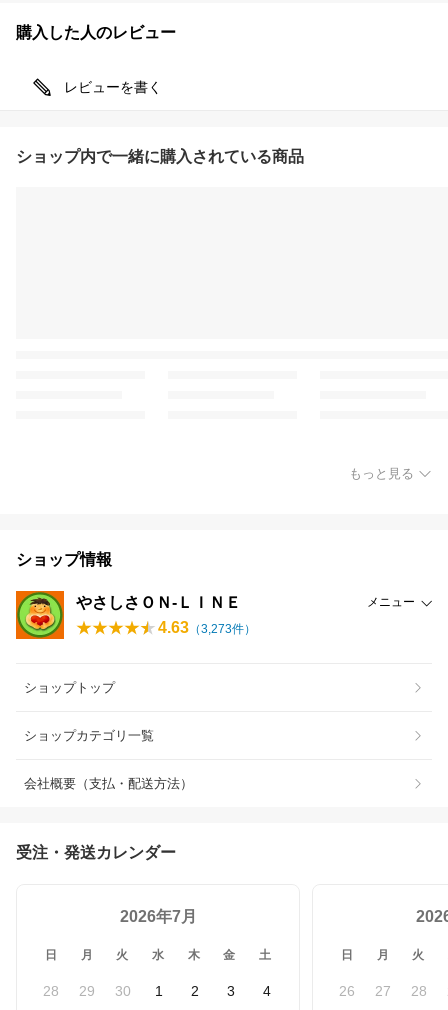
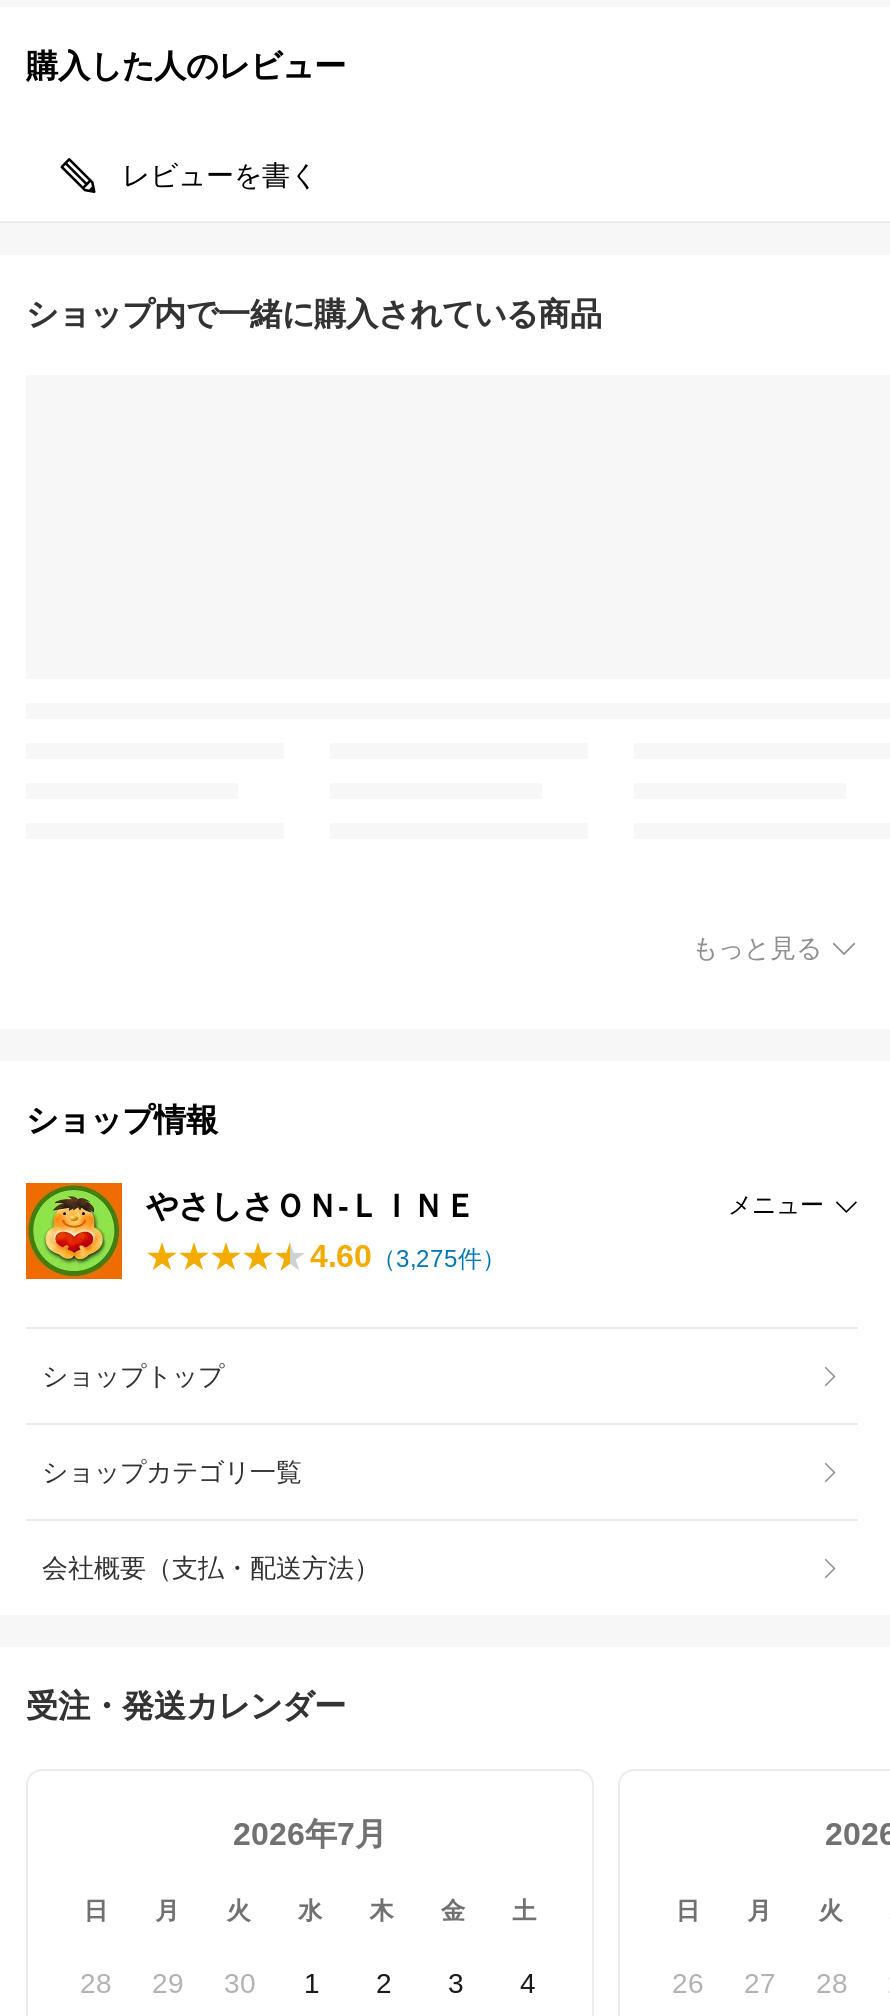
[158,619,256,636] 4.63（3,273件） -> [310,1239,506,1273] 4.60（3,275件）

